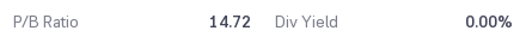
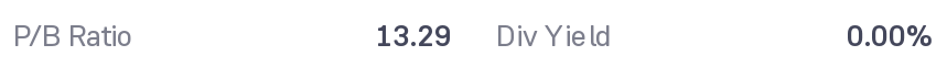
[209,11,338,32] 14.72 Div Yield -> [375,15,613,55] 13.29 Div Yield

